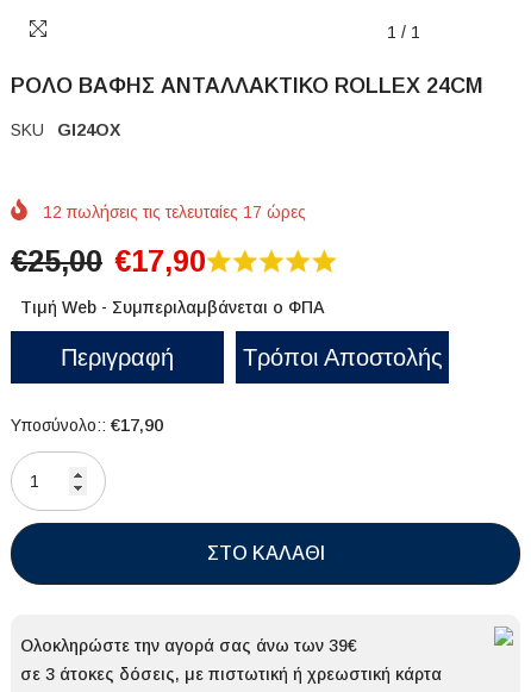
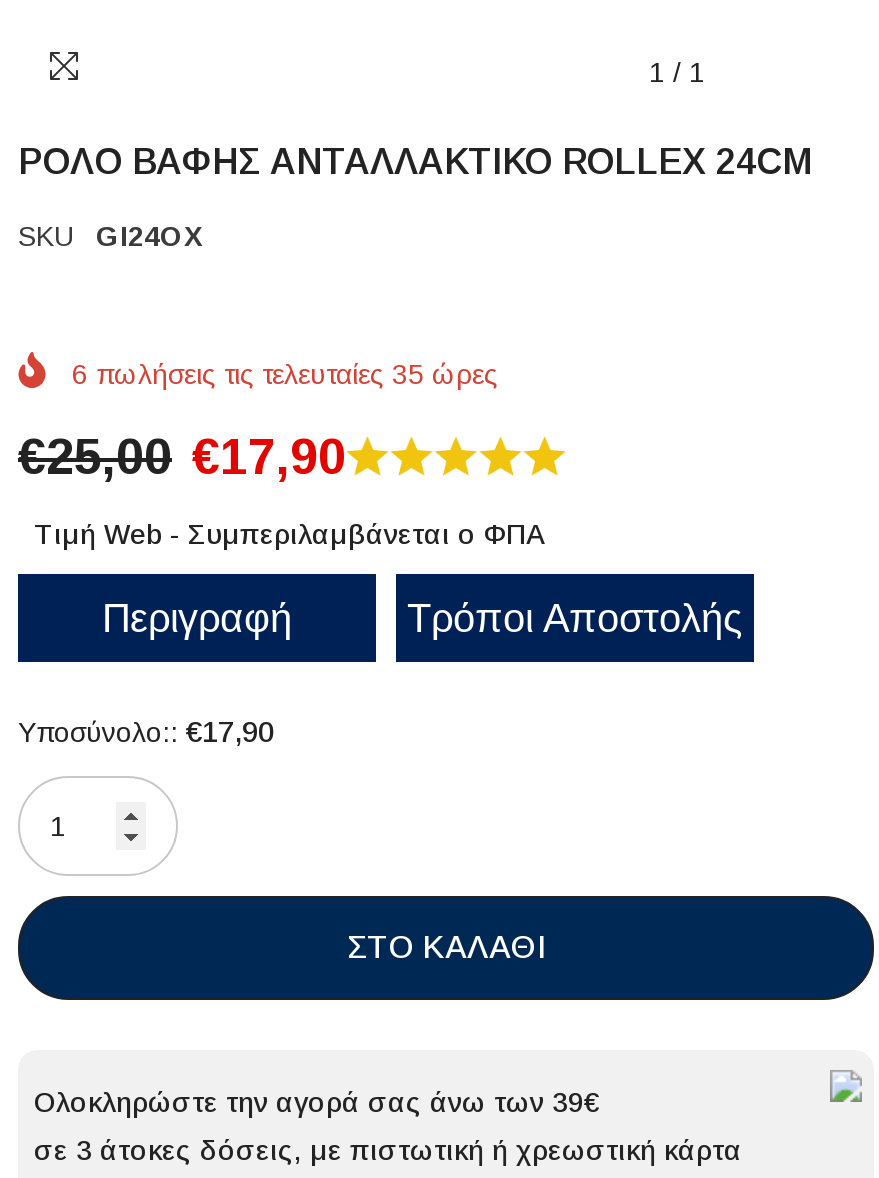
[43,203,306,222] 12 πωλήσεις τις τελευταίες 17 ώρες -> [72,359,498,391] 6 πωλήσεις τις τελευταίες 35 ώρες

